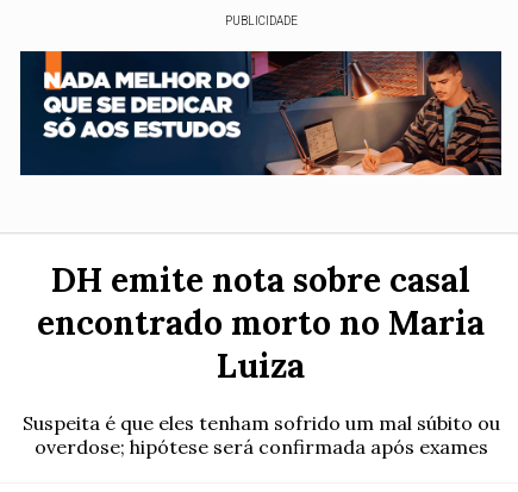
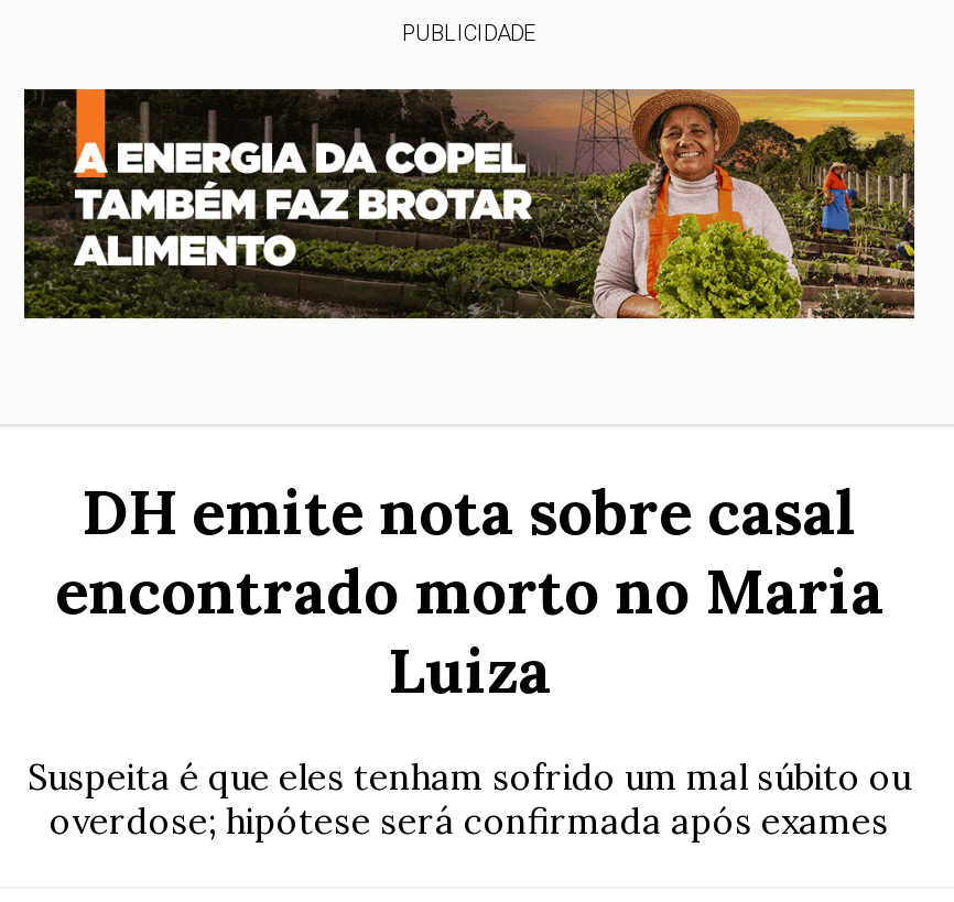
[20,50,503,176] [image] -> [24,87,917,320] [image]

